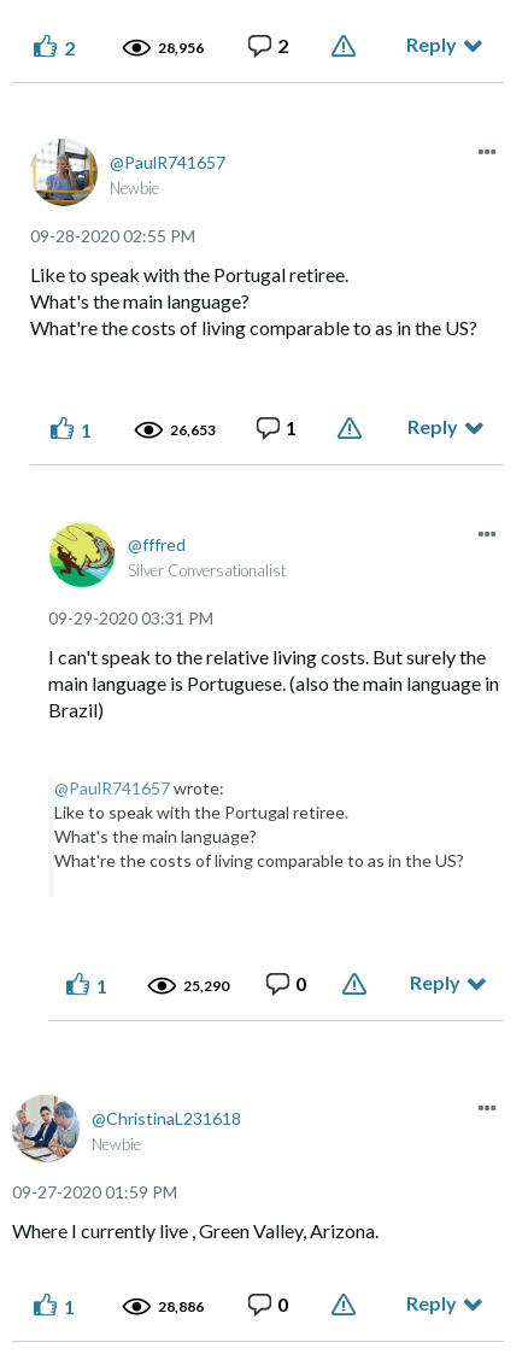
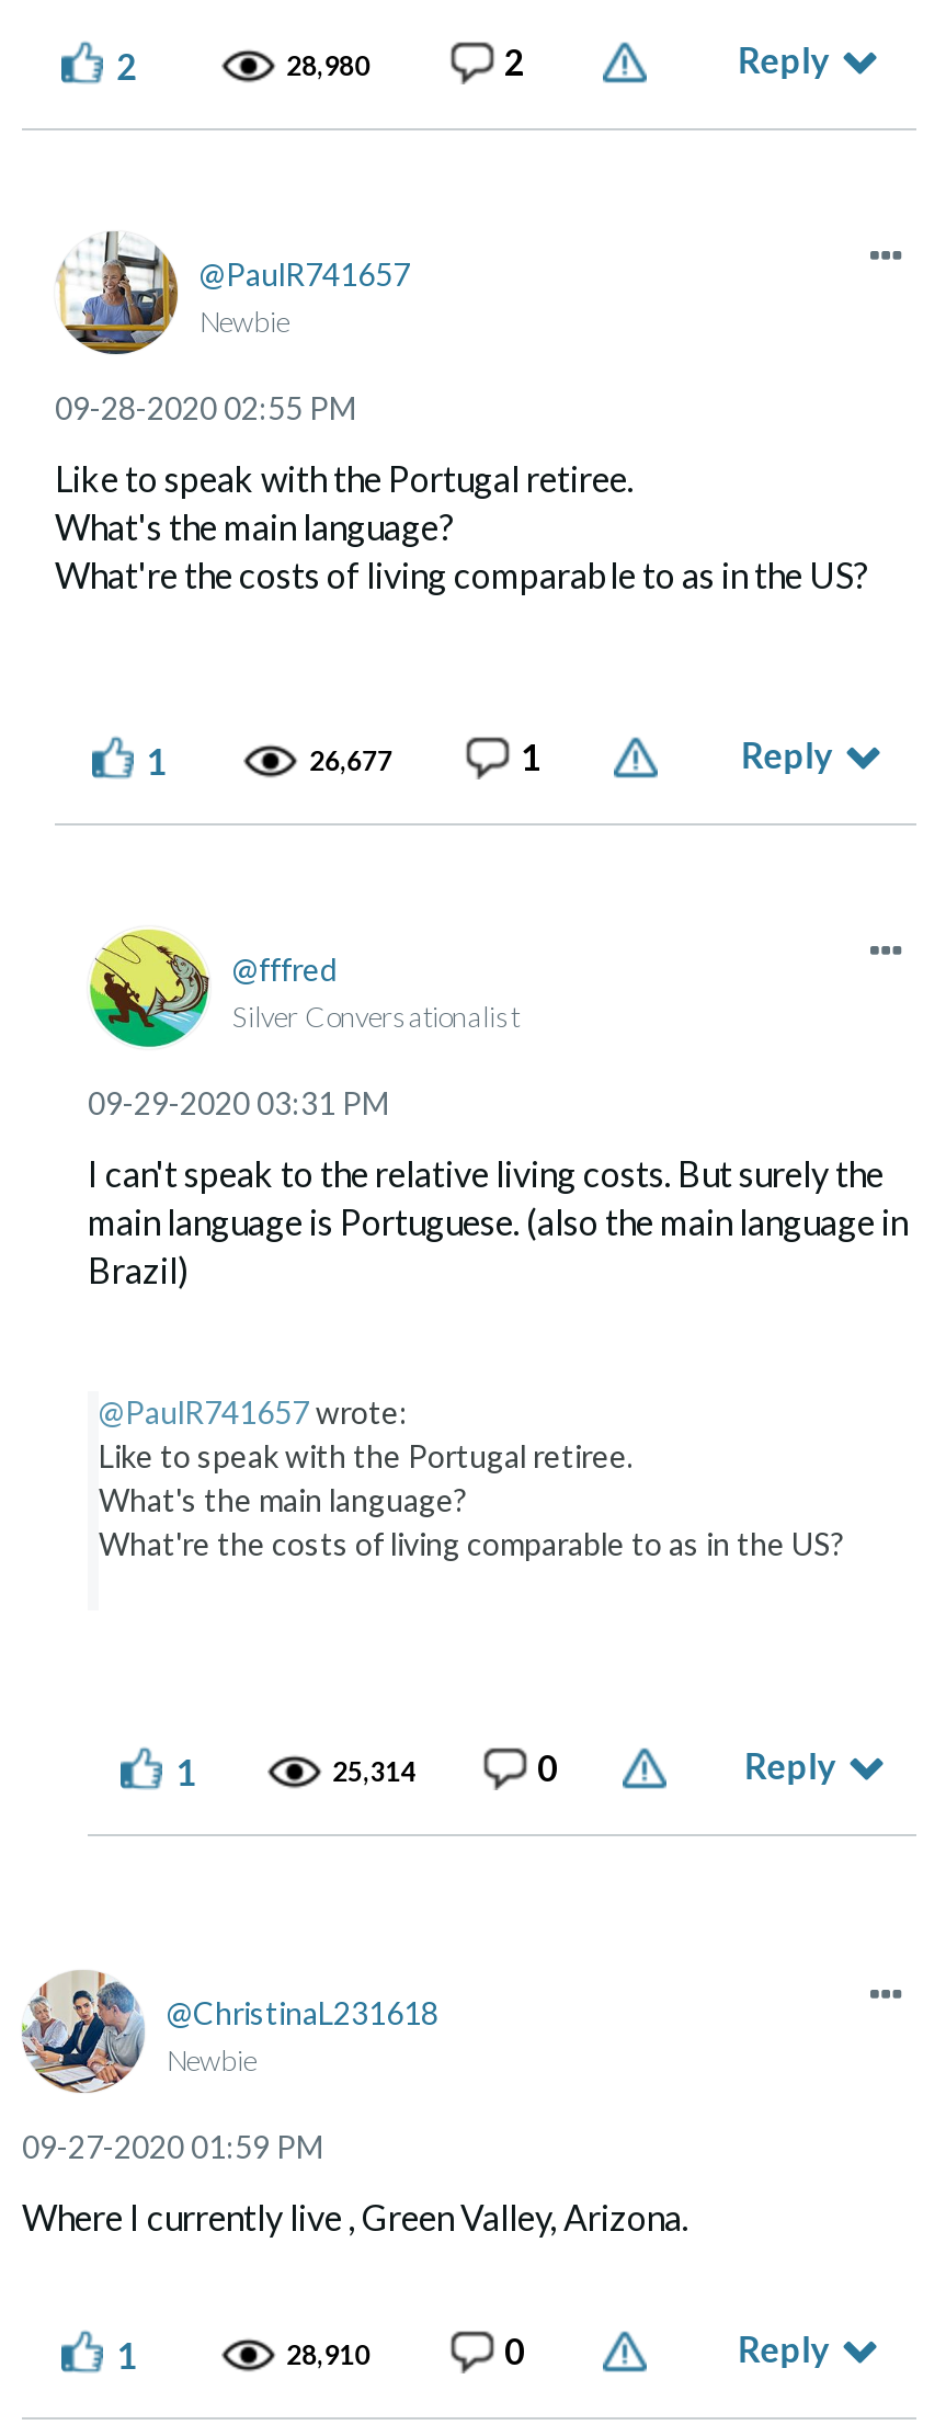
[157,38,203,56] 28,956 -> [286,49,370,82] 28,980
[170,420,216,439] 26,653 -> [309,744,393,777] 26,677
[183,976,229,994] 25,290 -> [332,1755,416,1787] 25,314
[157,1297,203,1315] 28,886 -> [286,2338,370,2371] 28,910

